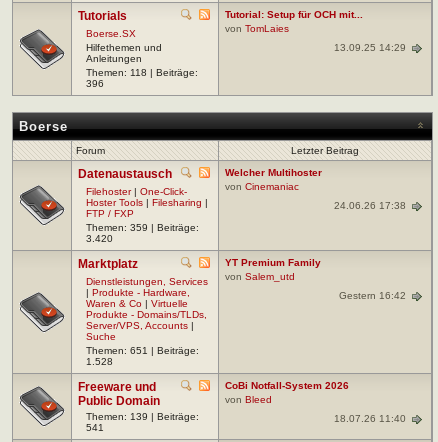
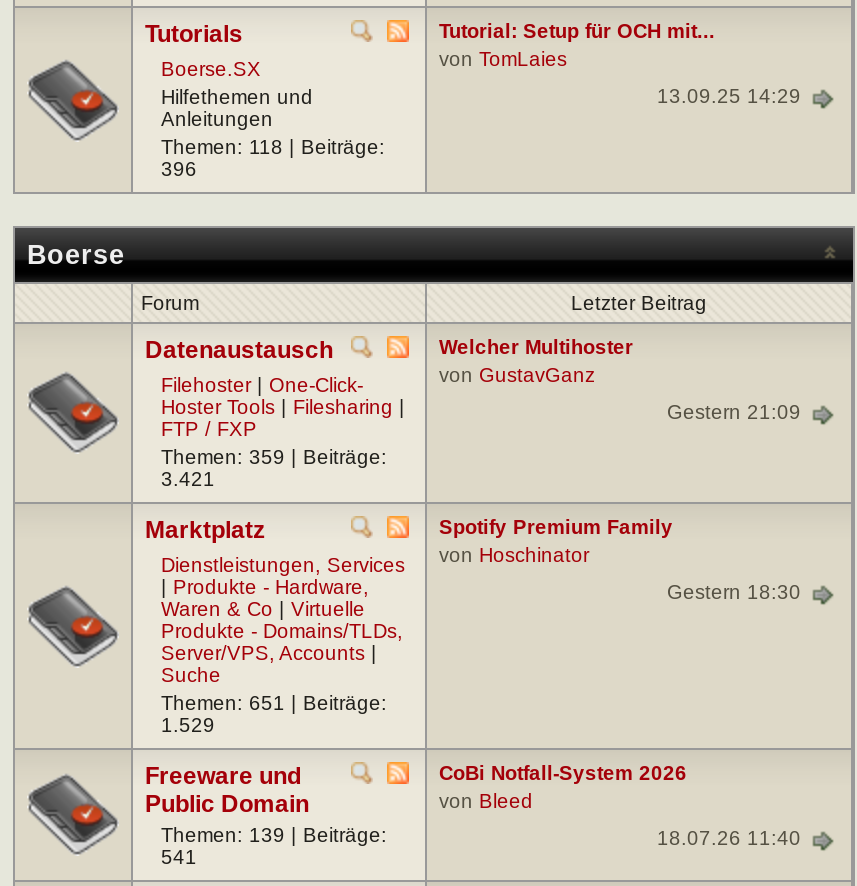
[225,181,299,192] von Cinemaniac -> [439,363,595,385] von GustavGanz
[334,199,406,210] 24.06.26 17:38 -> [667,401,801,423] Gestern 21:09
[86,233,113,244] 3.420 -> [161,467,215,489] 3.421
[225,257,321,268] YT Premium Family -> [439,515,673,537] Spotify Premium Family
[225,271,295,282] von Salem_utd -> [439,543,589,565] von Hoschinator
[339,289,406,300] Gestern 16:42 -> [667,581,801,603] Gestern 18:30
[86,356,113,367] 1.528 -> [161,713,215,735] 1.529

